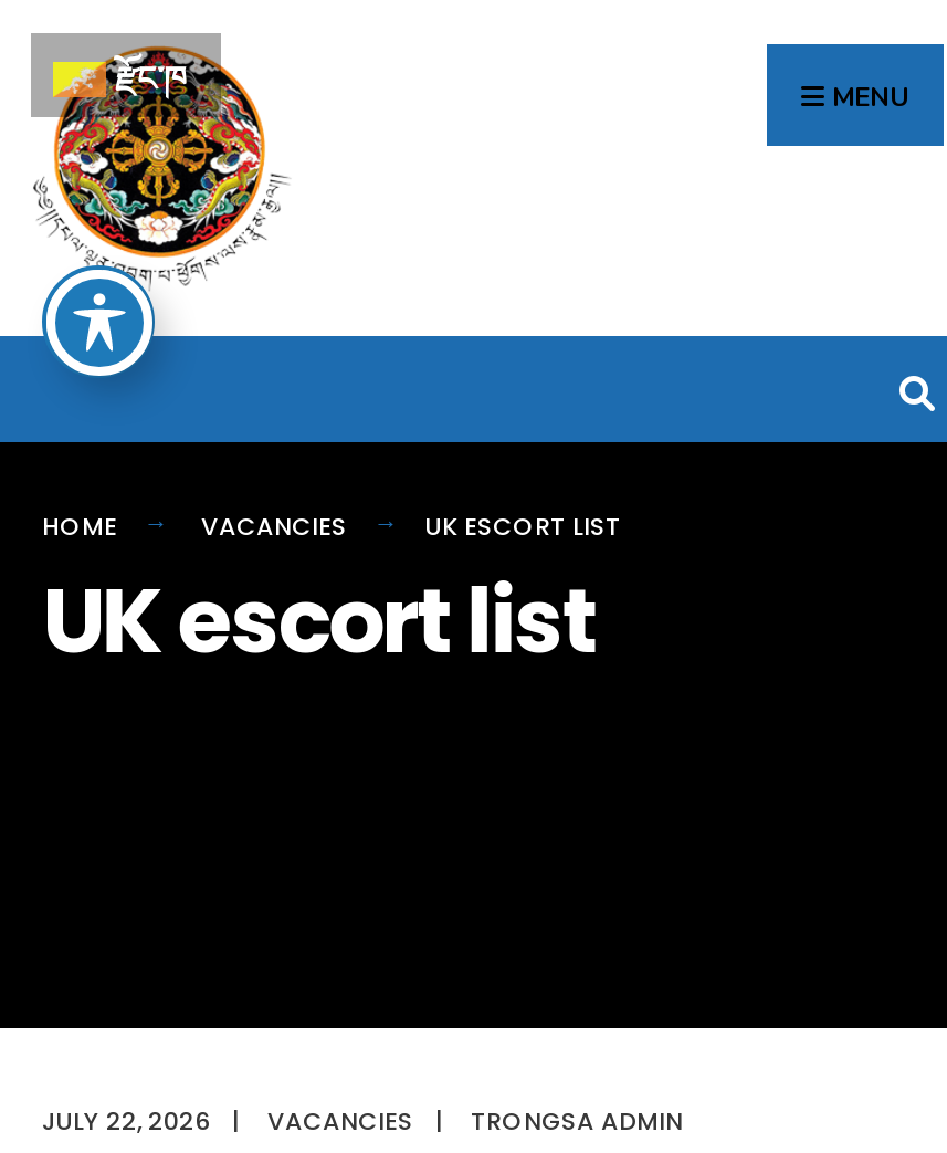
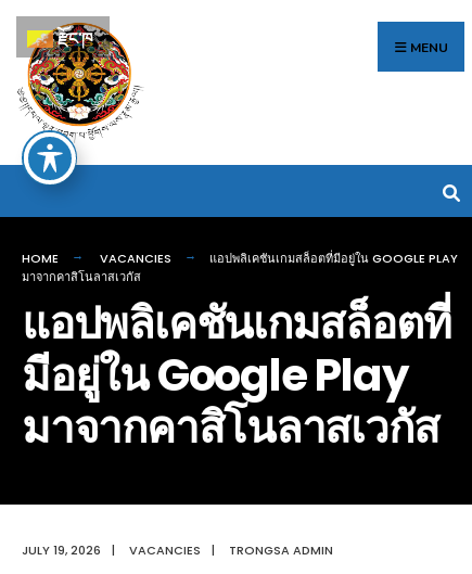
[42,509,621,683] UK ESCORT LIST | UK escort list -> [22,250,458,458] แอปพลิเคชันเกมสล็อตที่มีอยู่ใน GOOGLE PLAY | มาจากคาสิโนลาสเวกัส | แอปพลิเคชันเกมสล็อตที่ | มีอยู่ใน Google Play | มาจากคาสิโนลาสเวกัส
[42,1103,210,1139] JULY 22, 2026 -> [22,542,101,559] JULY 19, 2026

